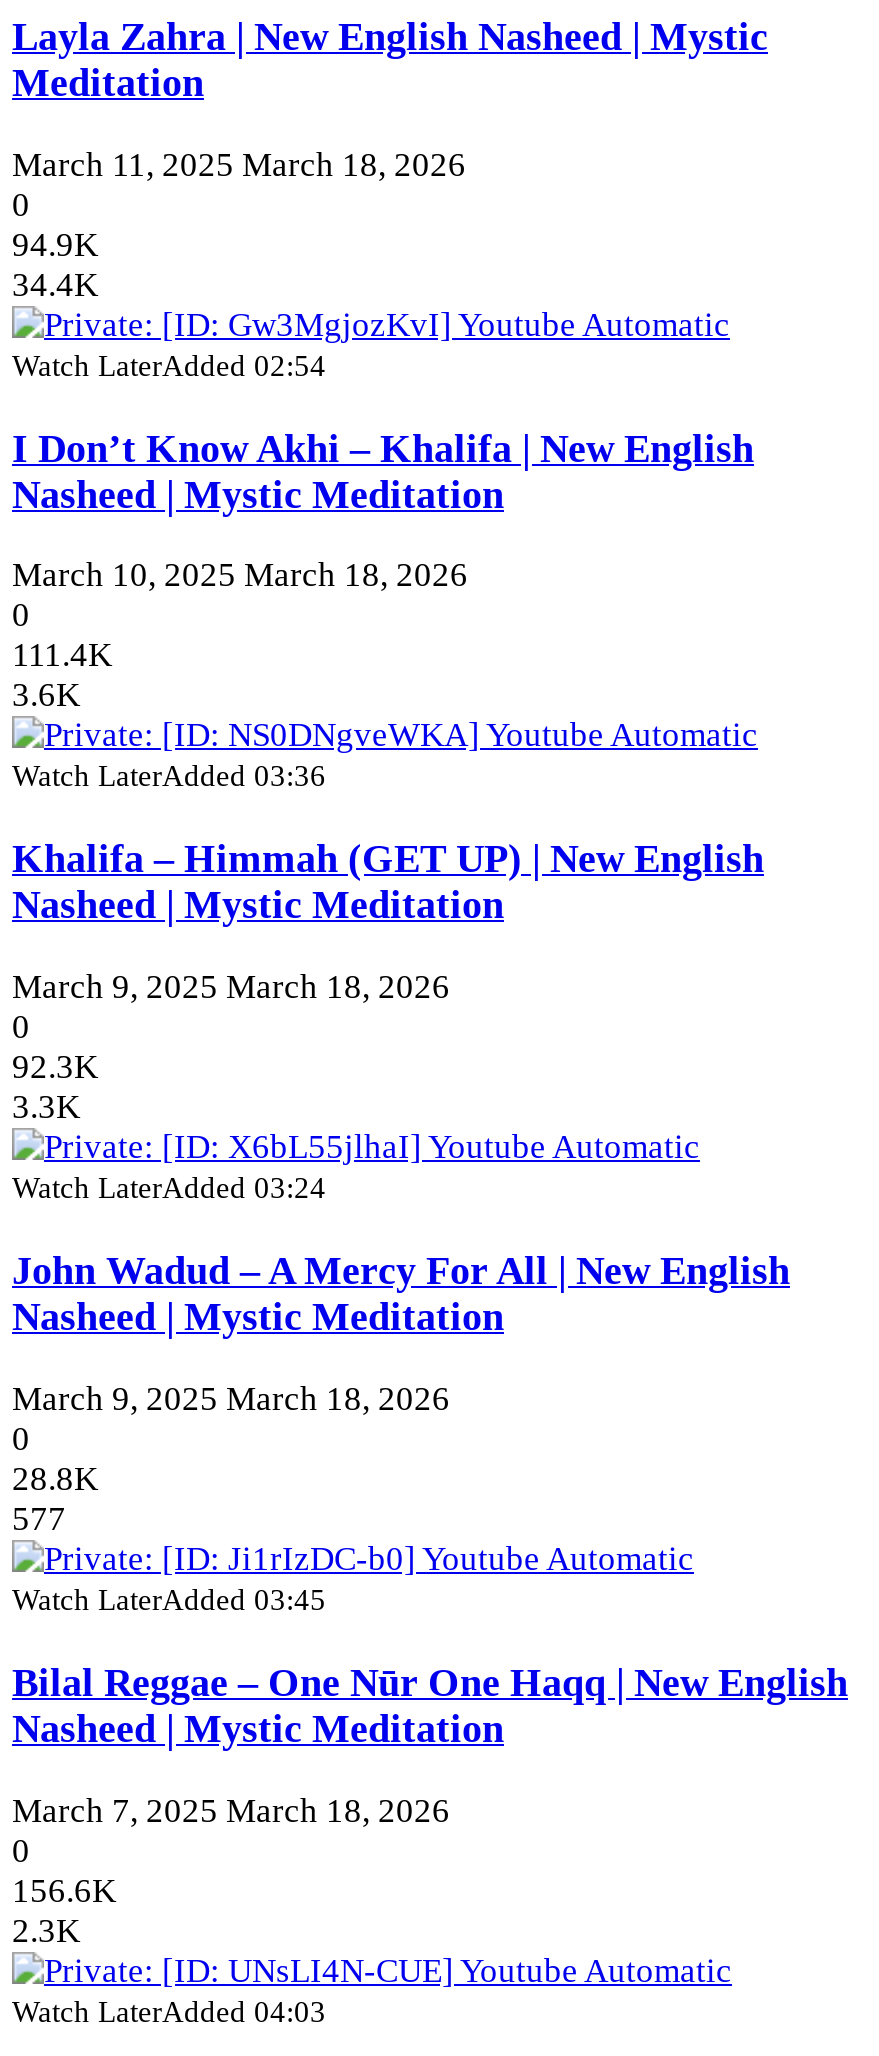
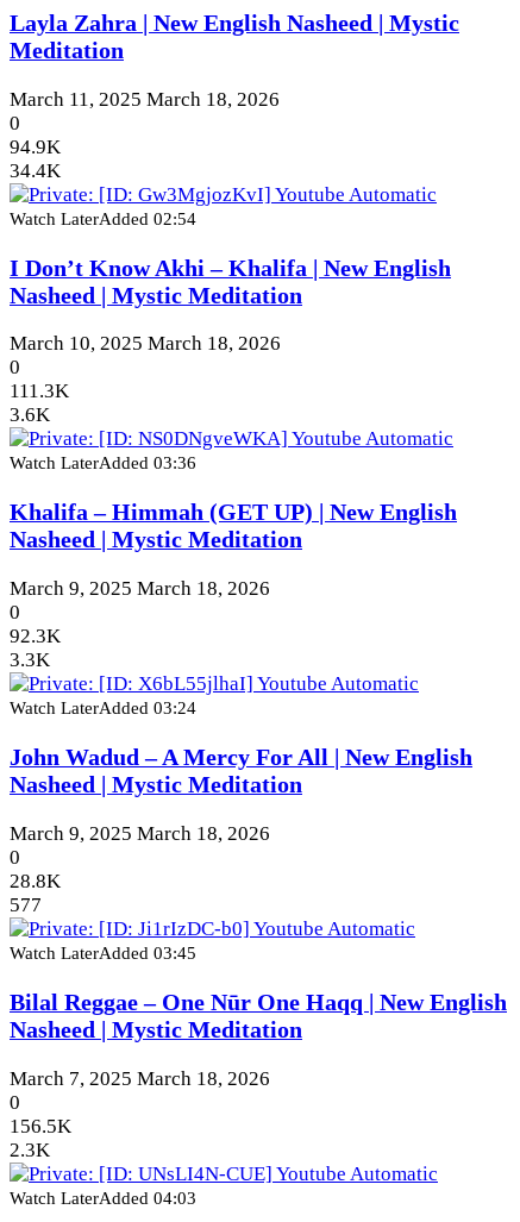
[12,637,112,675] 111.4K -> [10,380,69,403] 111.3K
[12,1871,116,1909] 156.6K -> [10,1114,71,1137] 156.5K

